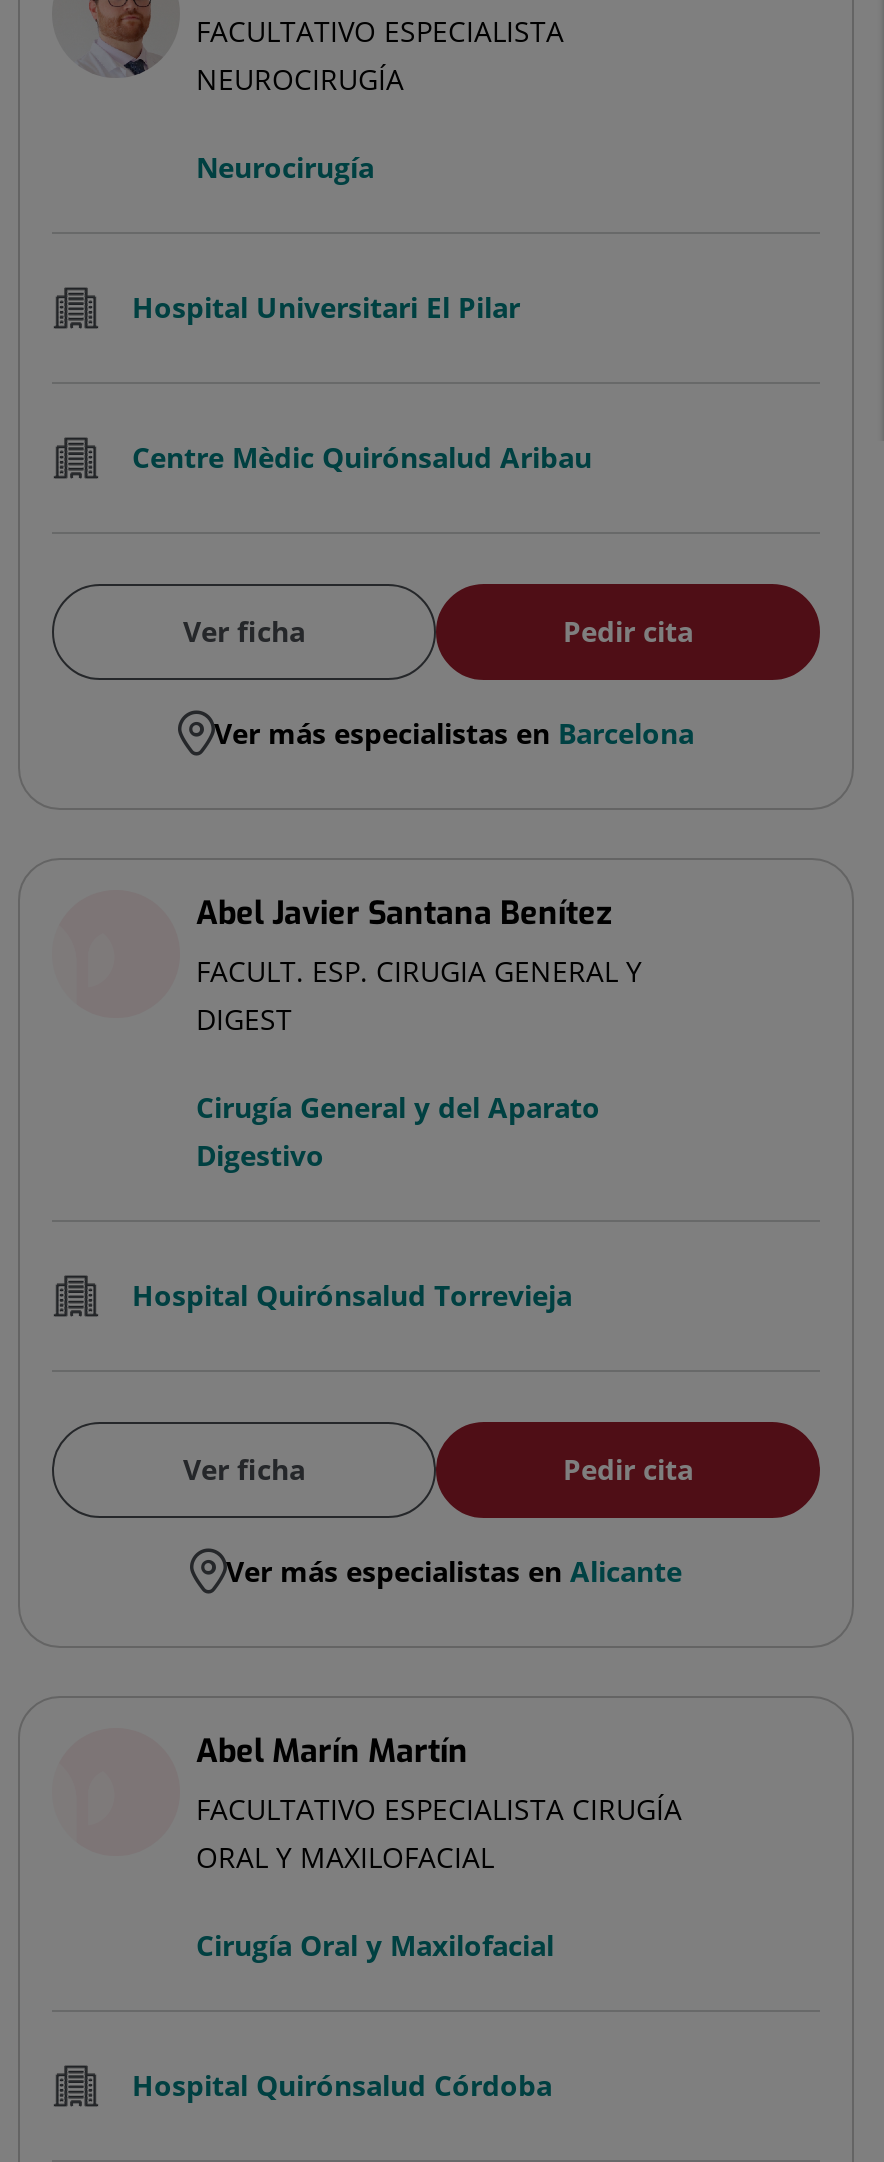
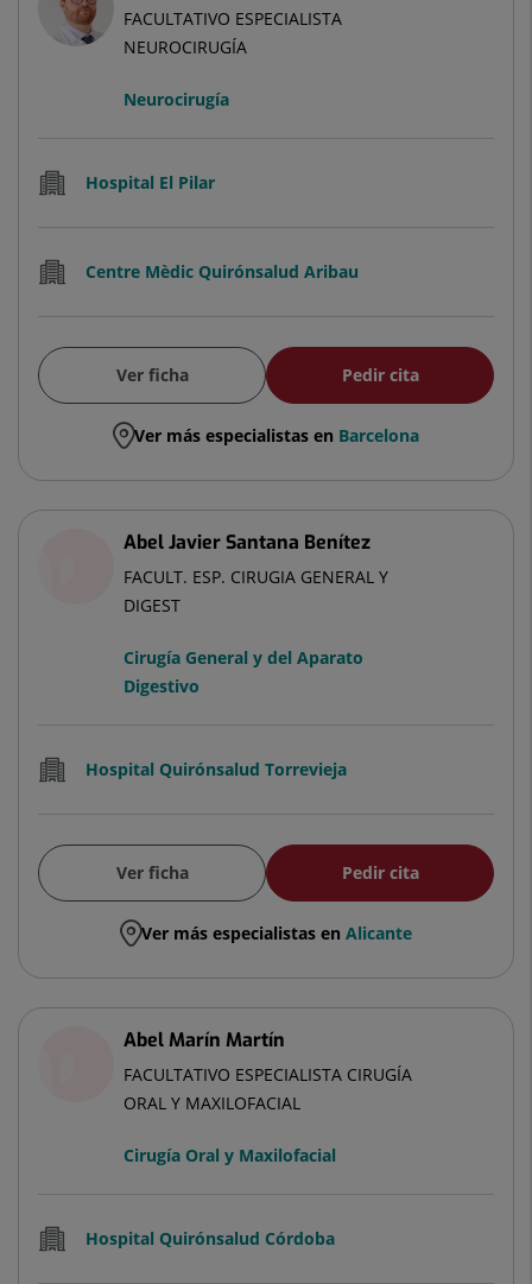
[132,288,520,326] Hospital Universitari El Pilar -> [85,171,215,194] Hospital El Pilar

